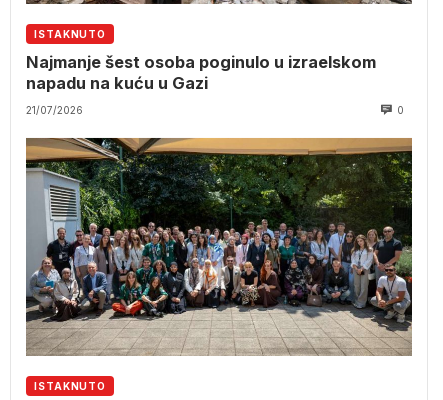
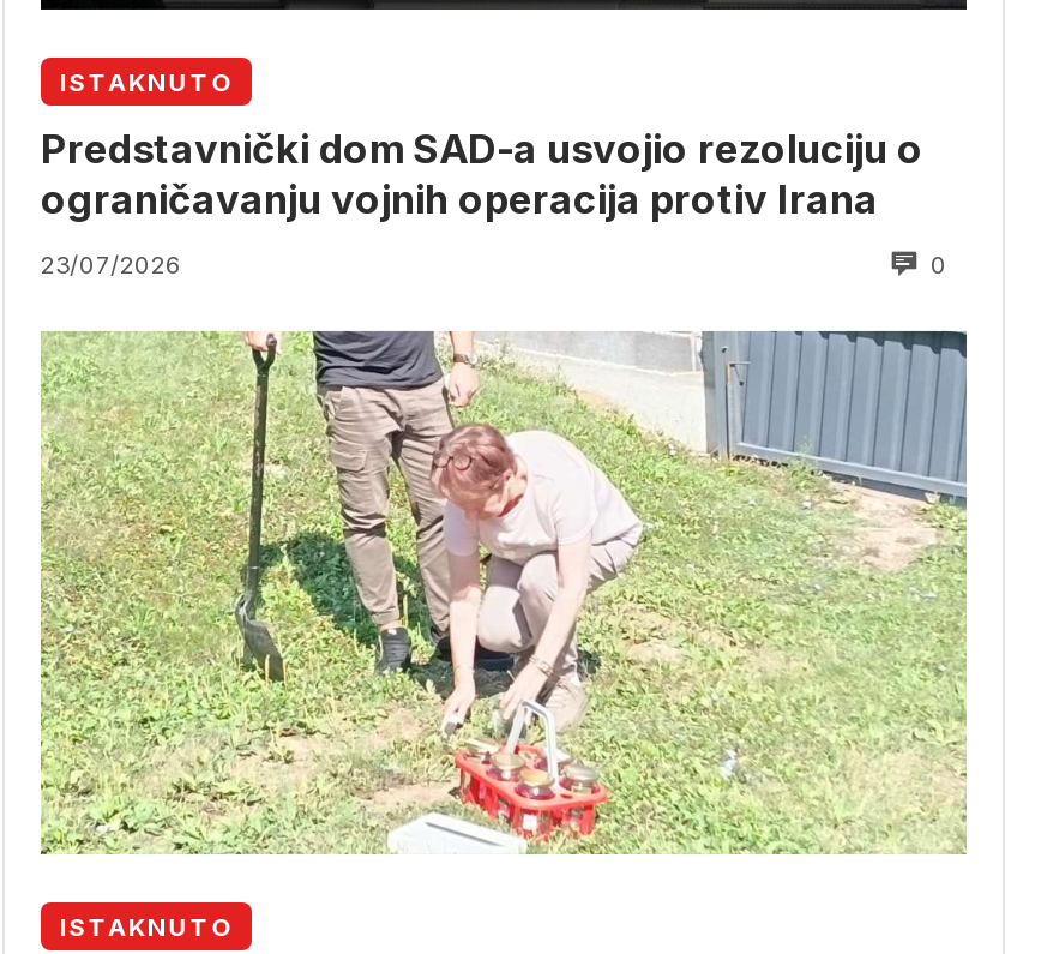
[26,52,376,93] Najmanje šest osoba poginulo u izraelskom | napadu na kuću u Gazi -> [41,125,923,223] Predstavnički dom SAD-a usvojio rezoluciju o | ograničavanju vojnih operacija protiv Irana
[26,104,83,116] 21/07/2026 -> [41,250,182,279] 23/07/2026
[25,137,413,356] [image] -> [38,329,969,854] [image]

